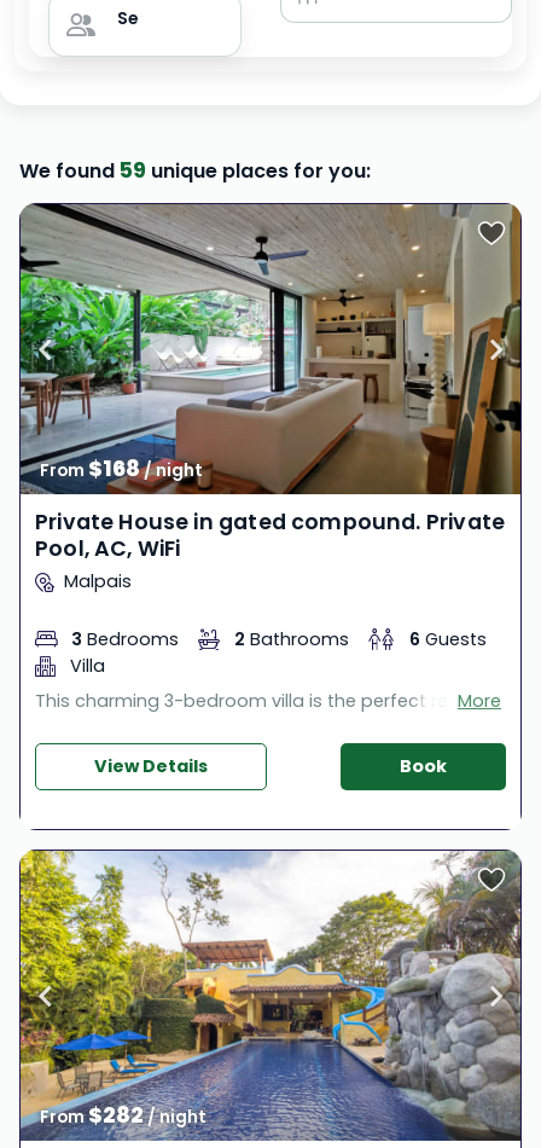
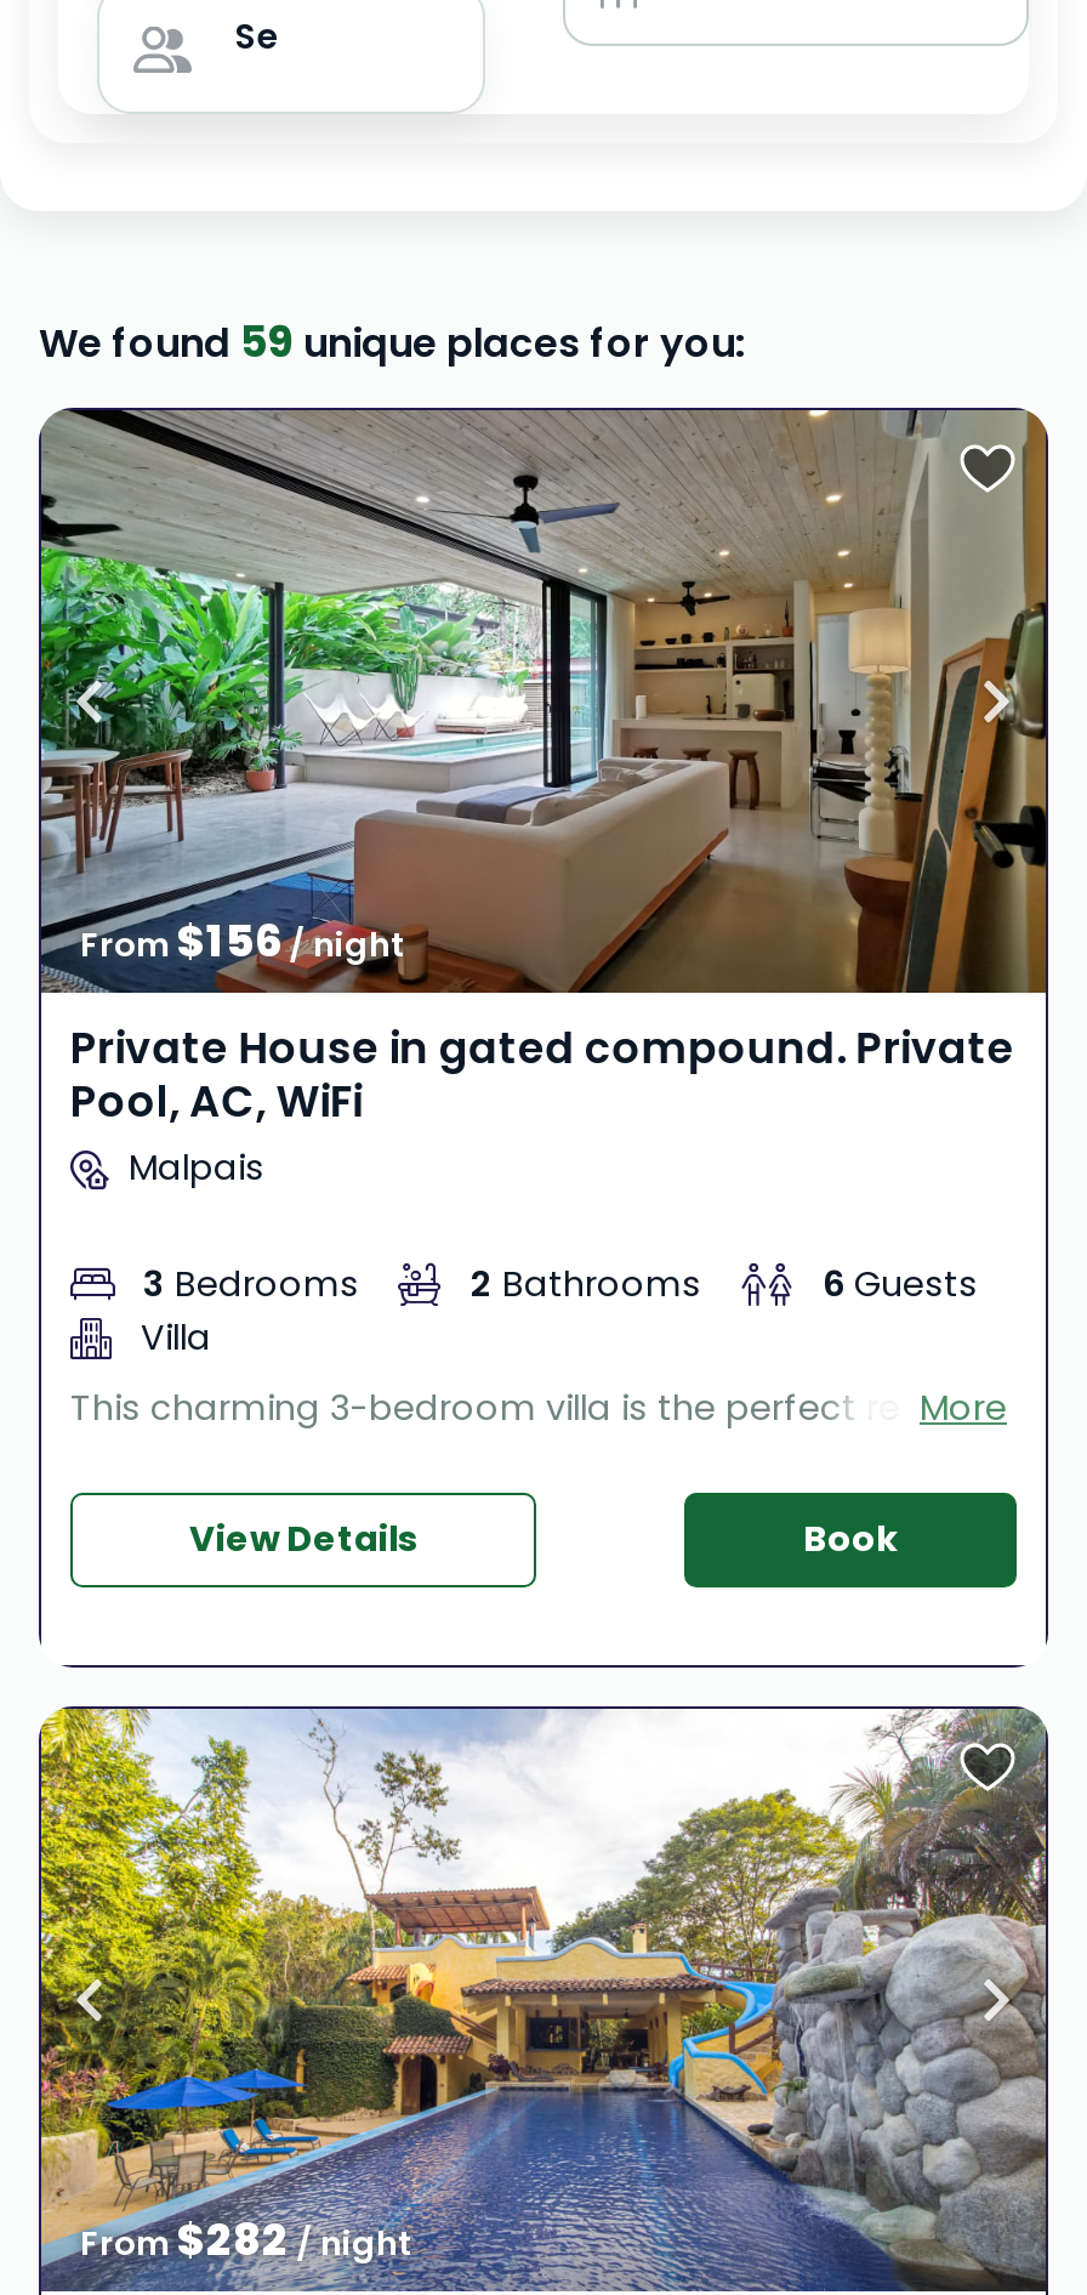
[40,454,203,483] From$168/ night -> [80,912,408,970] From$156/ night

